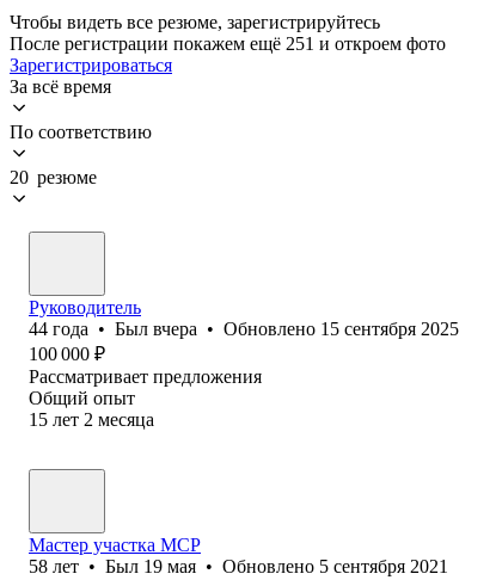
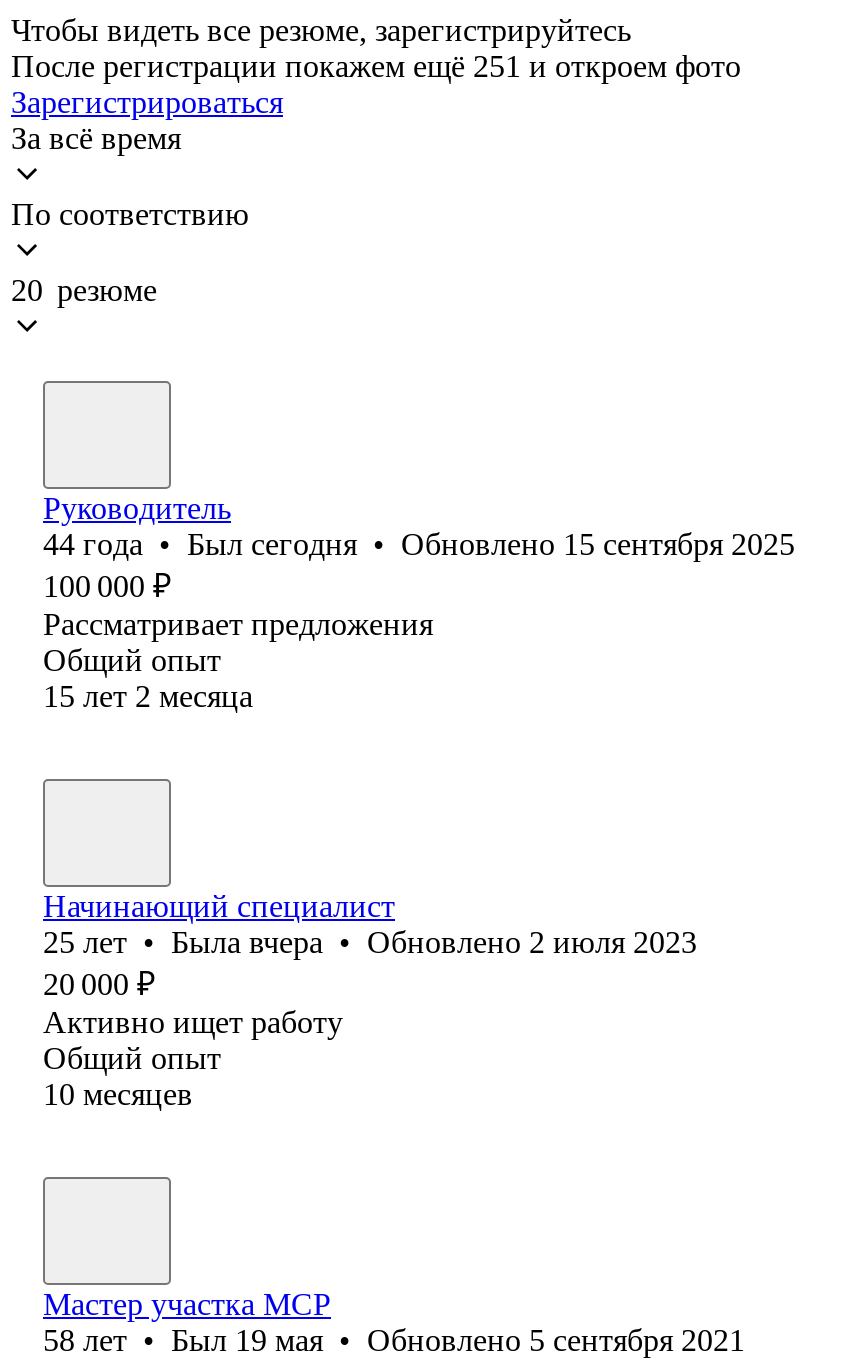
[29,319,459,339] 44 года • Был вчера • Обновлено 15 сентября 2025 -> [43,527,795,561] 44 года • Был сегодня • Обновлено 15 сентября 2025
none -> [43,889,697,1111] Начинающий специалист | 25 лет • Была вчера • Обновлено 2 июля 2023 | 20 000 ₽ | Активно ищет работу | Общий опыт | 10 месяцев

